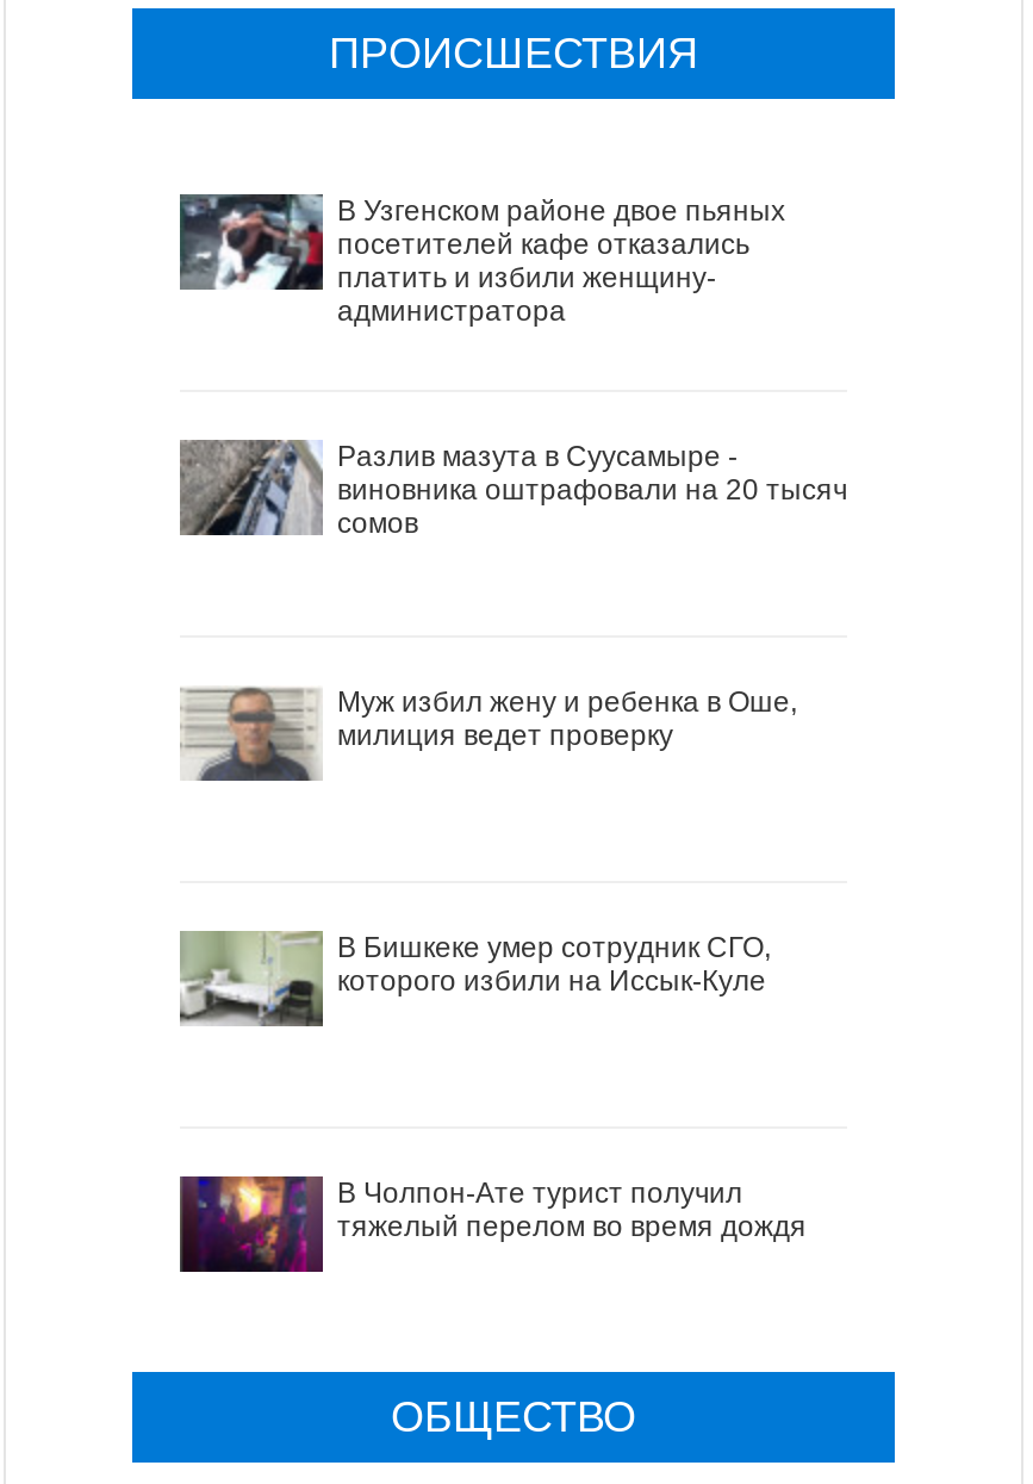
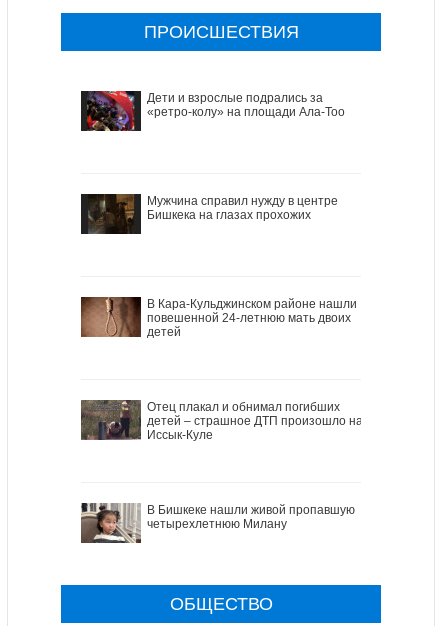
[180,192,785,327] [image] | В Узгенском районе двое пьяных | посетителей кафе отказались | платить и избили женщину- | администратора -> [81,90,345,132] [image] | Дети и взрослые подрались за | «ретро-колу» на площади Ала-Тоо
[180,439,847,539] [image] | Разлив мазута в Суусамыре - | виновника оштрафовали на 20 тысяч | сомов -> [81,194,338,235] [image] | Мужчина справил нужду в центре | Бишкека на глазах прохожих
[180,685,797,783] [image] | Муж избил жену и ребенка в Оше, | милиция ведет проверку -> [80,296,357,339] [image] | В Кара-Кульджинском районе нашли | повешенной 24-летнюю мать двоих | детей
[180,930,771,1026] [image] | В Бишкеке умер сотрудник СГО, | которого избили на Иссык-Куле -> [80,400,363,442] [image] | Отец плакал и обнимал погибших | детей – страшное ДТП произошло на | Иссык-Куле
[180,1176,807,1272] [image] | В Чолпон-Ате турист получил | тяжелый перелом во время дождя -> [81,503,355,544] [image] | В Бишкеке нашли живой пропавшую | четырехлетнюю Милану

